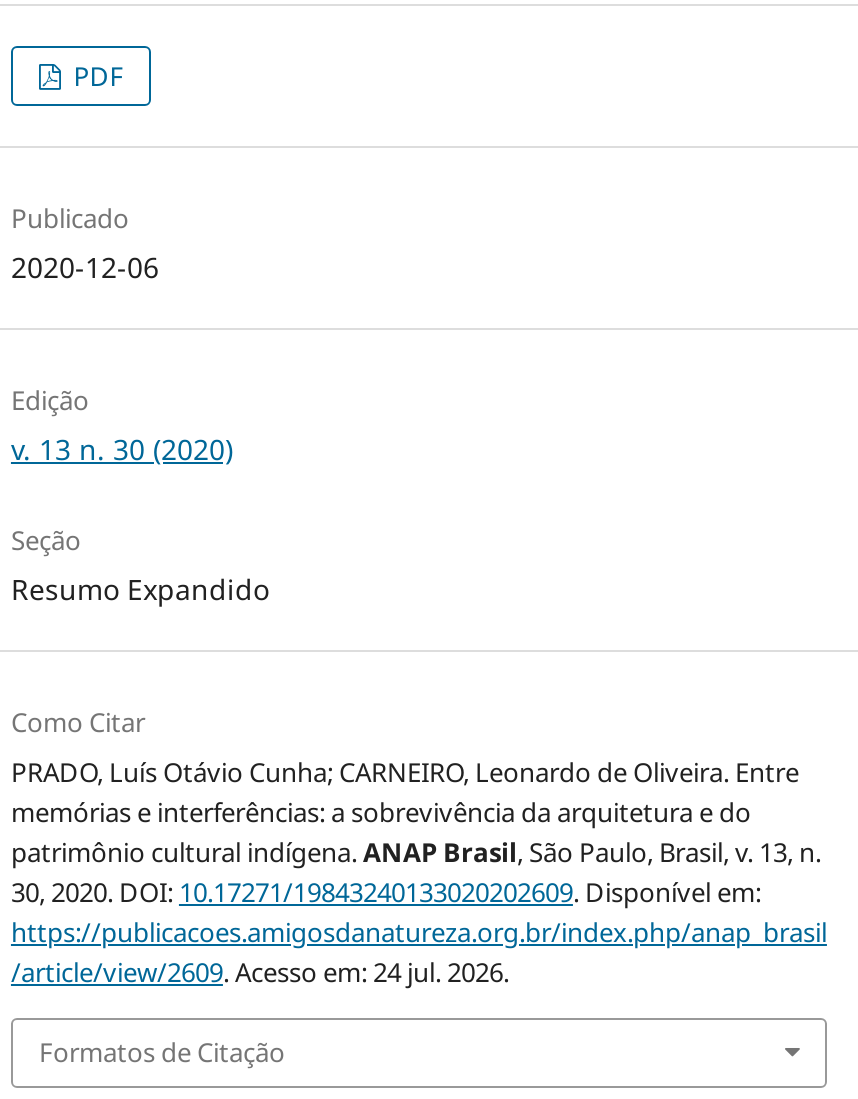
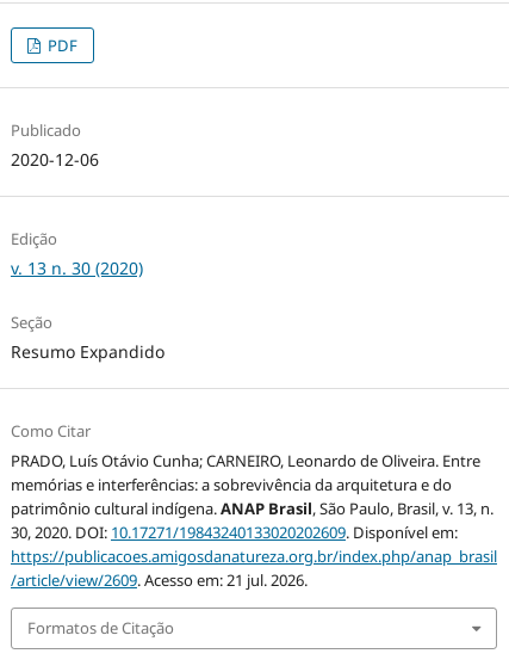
[11,954,509,990] /article/view/2609. Acesso em: 24 jul. 2026. -> [11,569,308,591] /article/view/2609. Acesso em: 21 jul. 2026.

